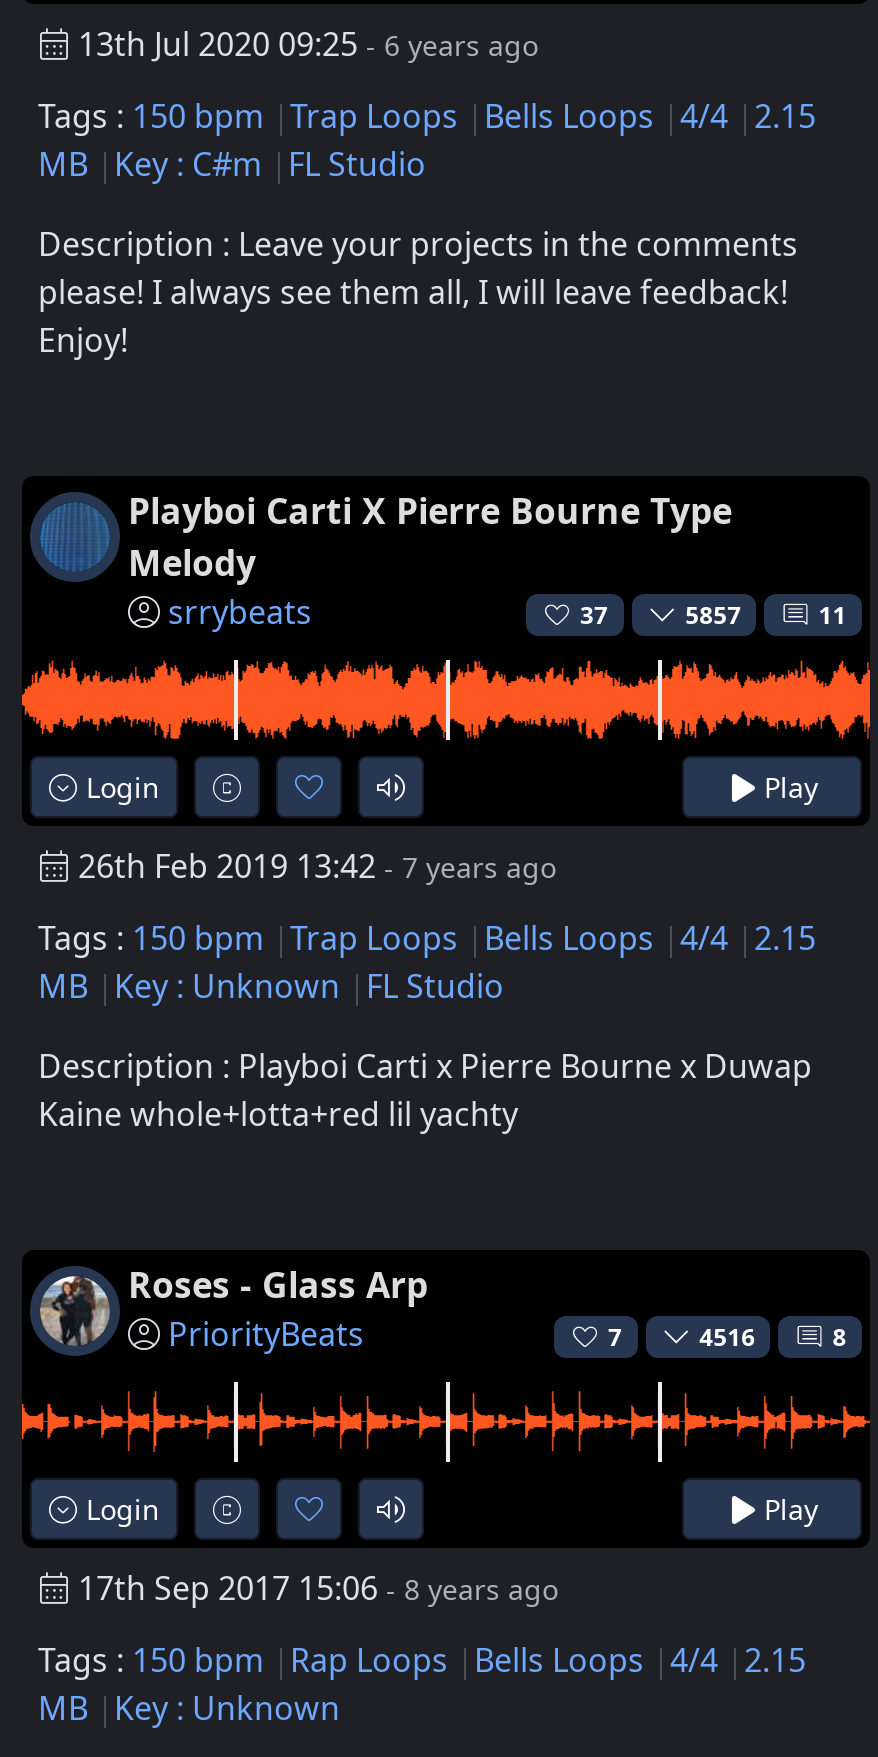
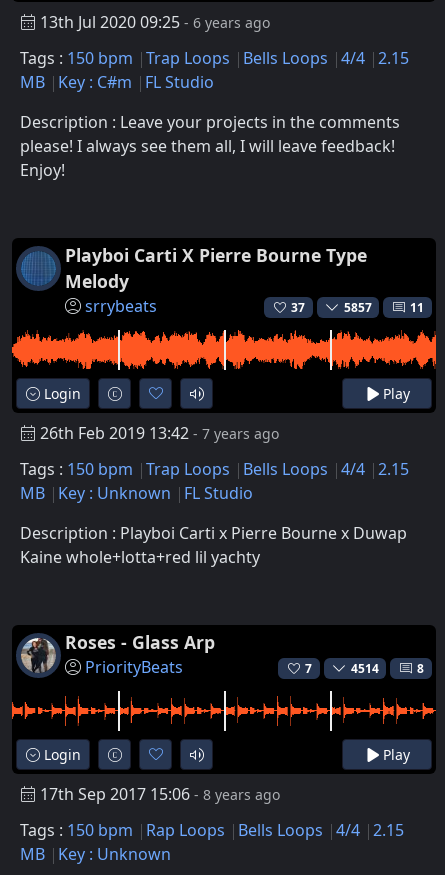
[699,1320,755,1354] 4516 -> [351,660,379,677] 4514

